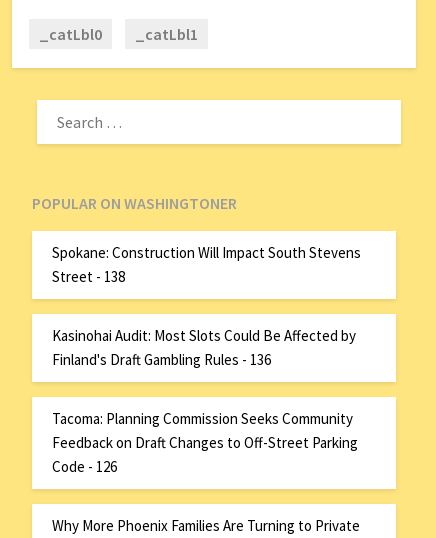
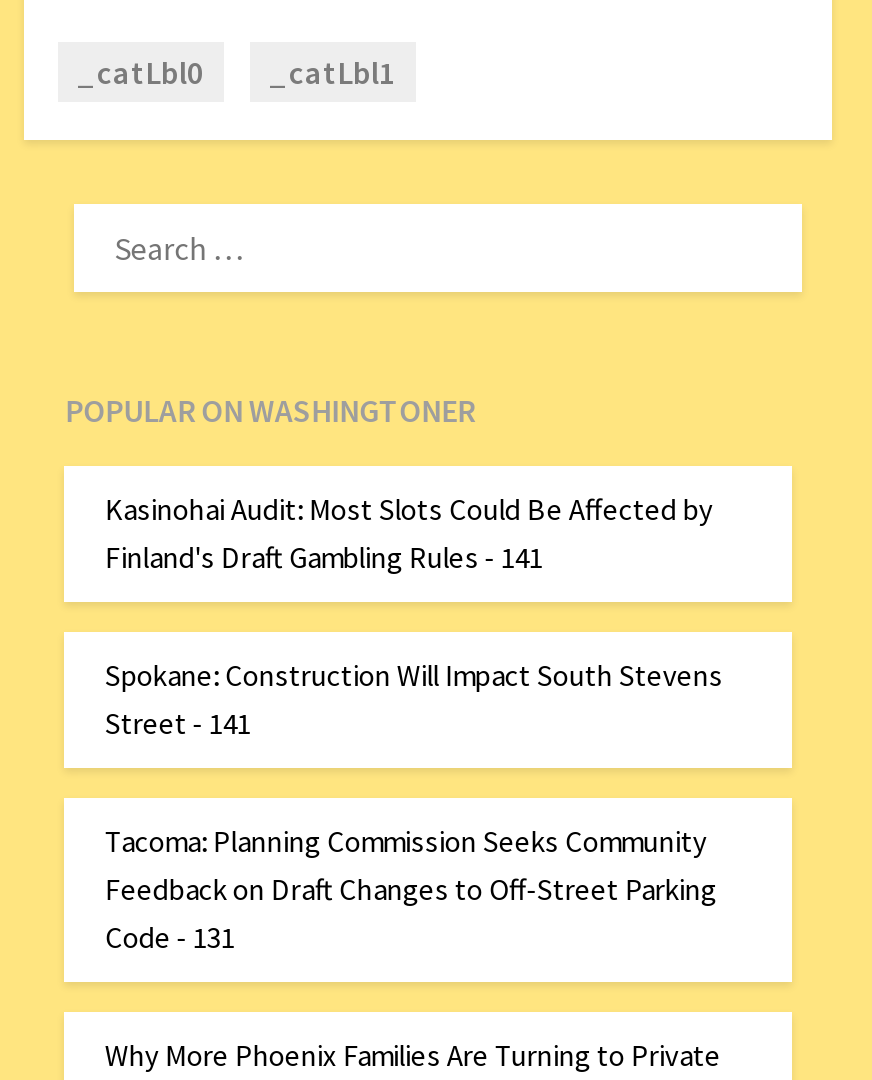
none -> [105,538,543,576] Finland's Draft Gambling Rules - 141
moved [52,243,361,262] -> [105,656,723,694]: Spokane: Construction Will Impact South Stevens
[52,267,271,369] Street - 138 | Finland's Draft Gambling Rules - 136 -> [105,704,251,742] Street - 141
moved [52,326,356,345] -> [105,490,713,528]: Kasinohai Audit: Most Slots Could Be Affected by
[52,457,117,476] Code - 126 -> [105,918,235,956] Code - 131

